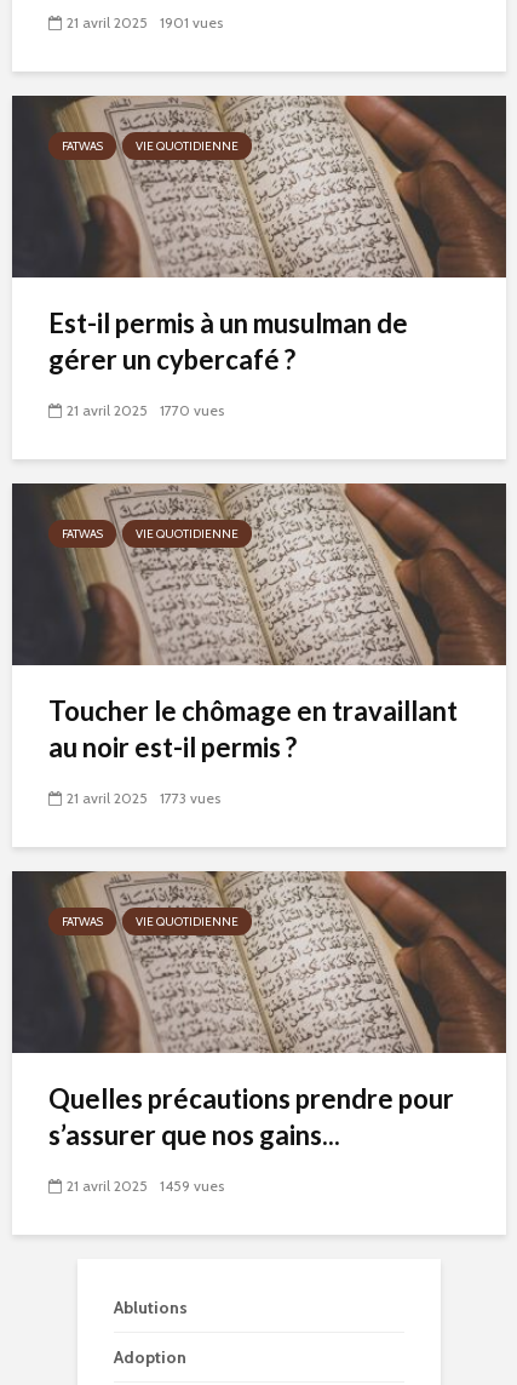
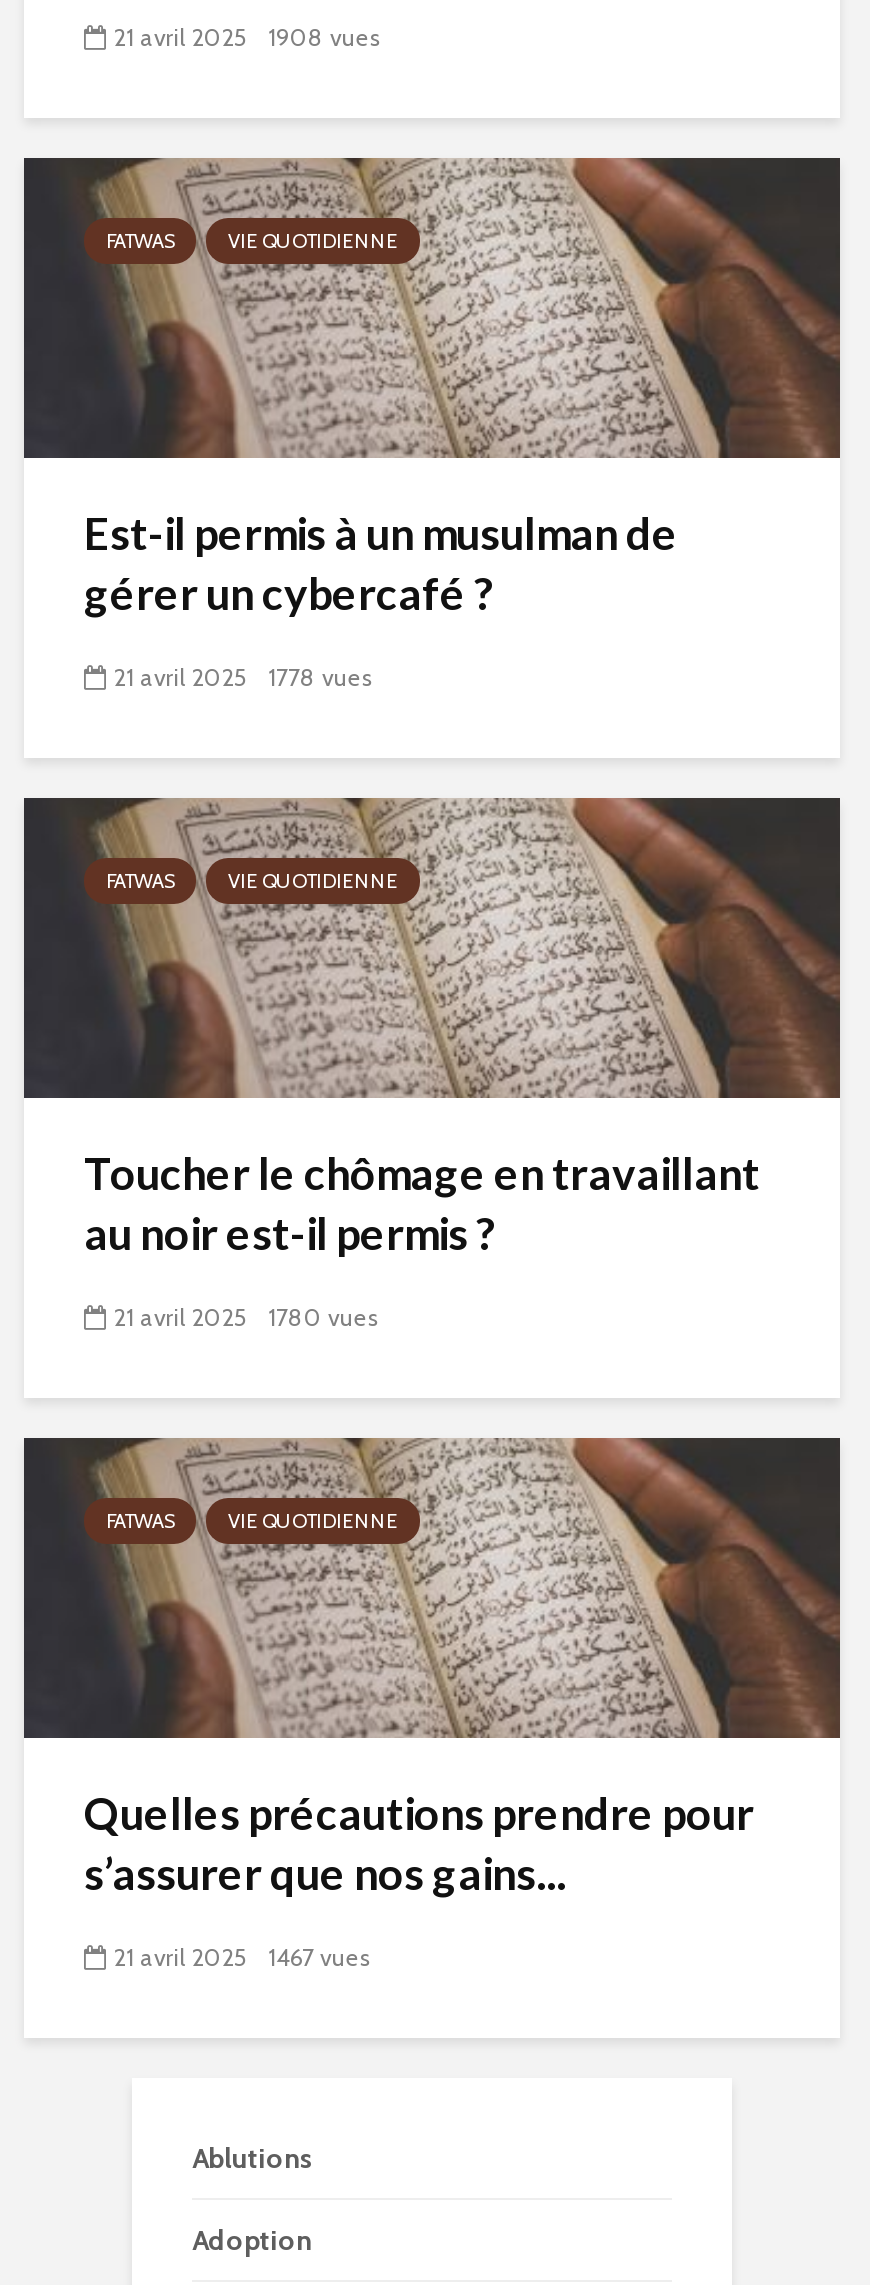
[67,13,223,32] 21 avril 2025 1901 vues -> [114,22,380,52] 21 avril 2025 1908 vues
[67,401,224,419] 21 avril 2025 1770 vues -> [114,662,372,692] 21 avril 2025 1778 vues
[67,789,220,807] 21 avril 2025 1773 vues -> [114,1302,378,1332] 21 avril 2025 1780 vues
[67,1177,224,1195] 21 avril 2025 1459 vues -> [114,1942,370,1972] 21 avril 2025 1467 vues

